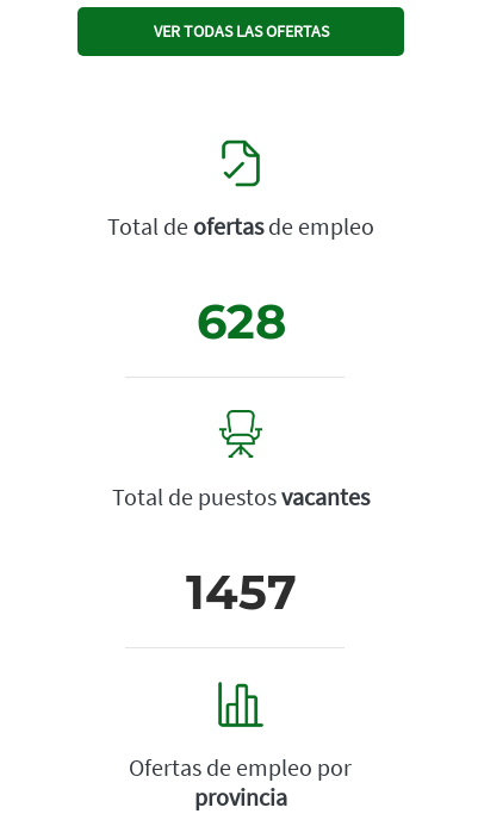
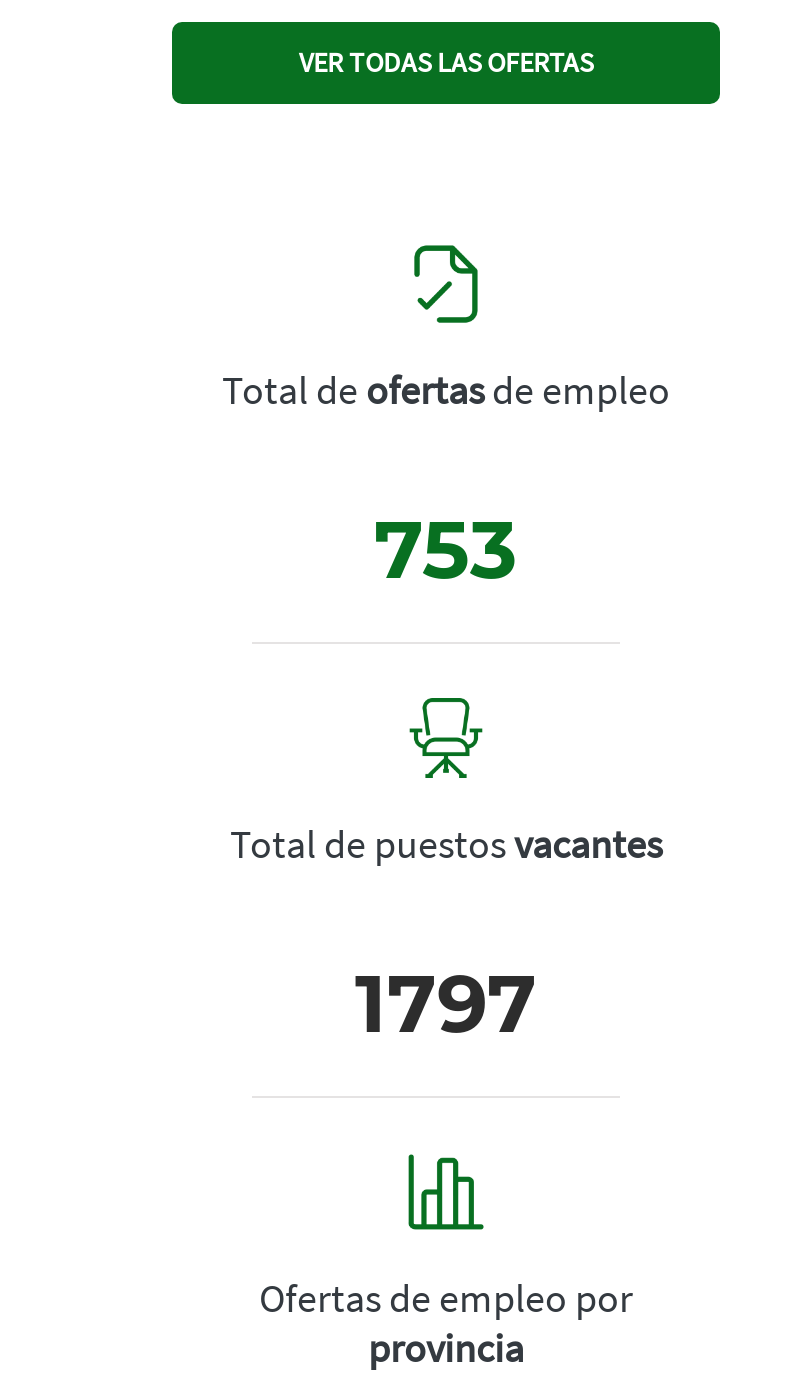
[196,292,285,350] 628 -> [374,501,518,599] 753
[185,562,296,621] 1457 -> [355,955,537,1053] 1797

